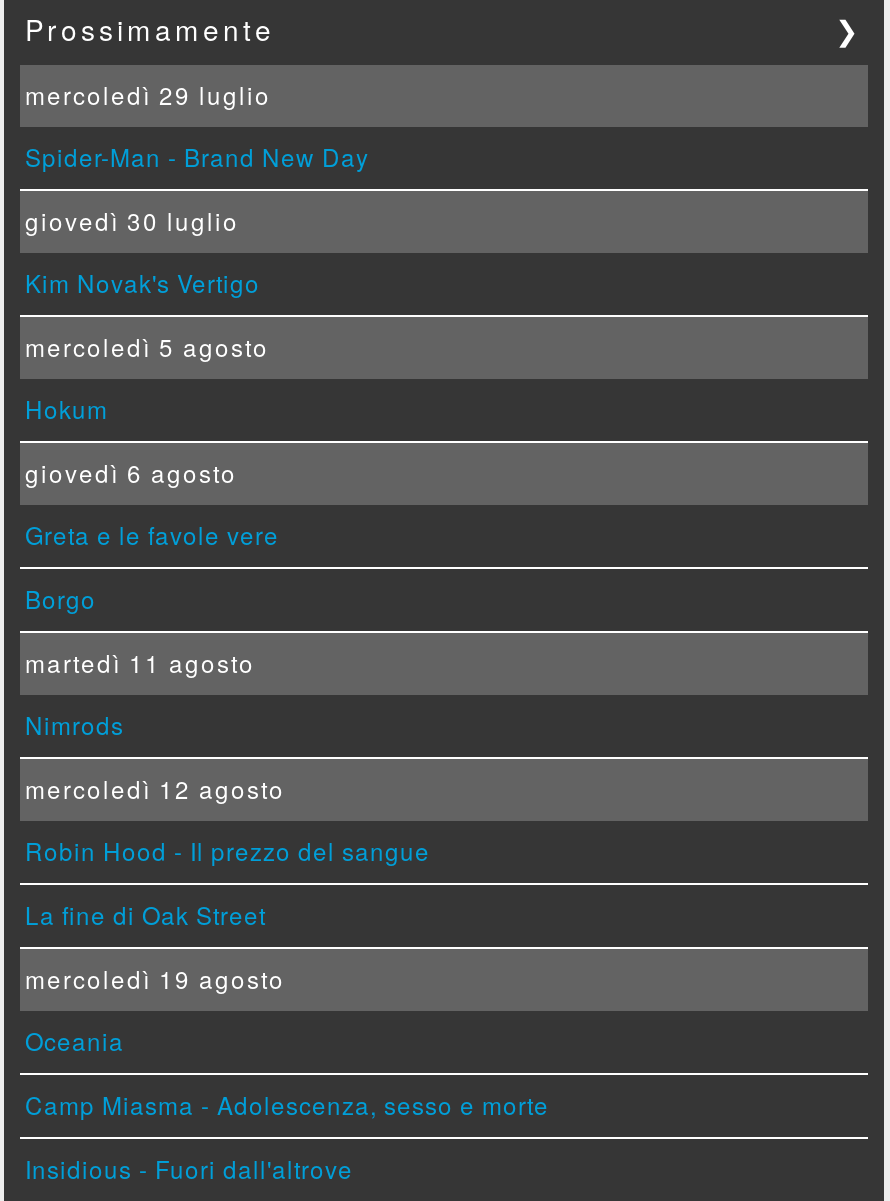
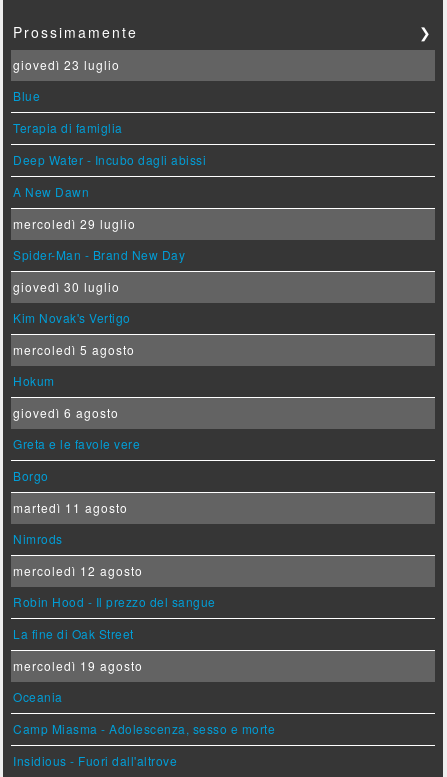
none -> [13,56,206,200] giovedì 23 luglio | Blue | Terapia di famiglia | Deep Water - Incubo dagli abissi | A New Dawn

